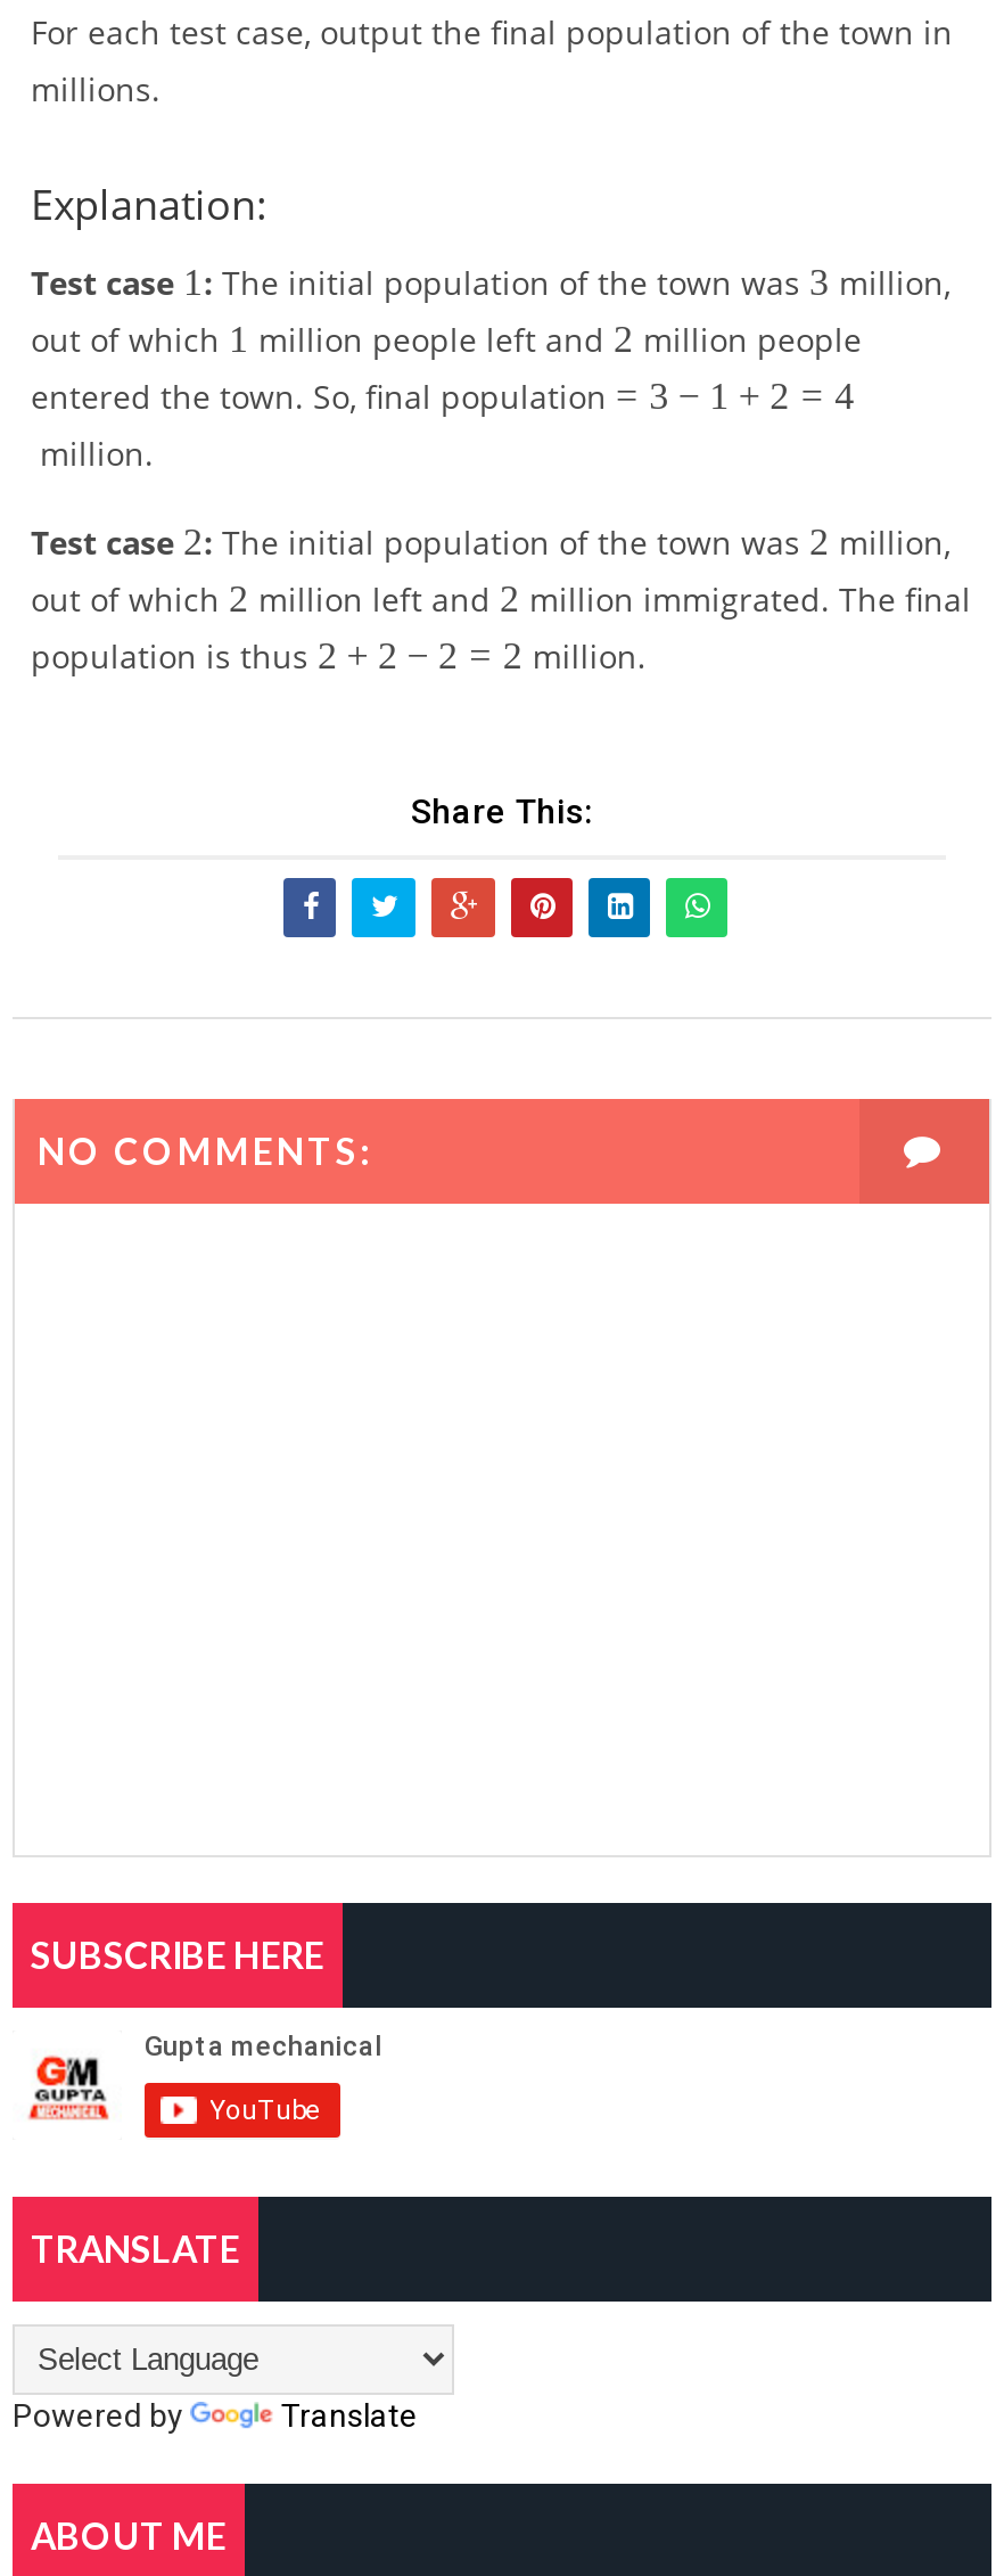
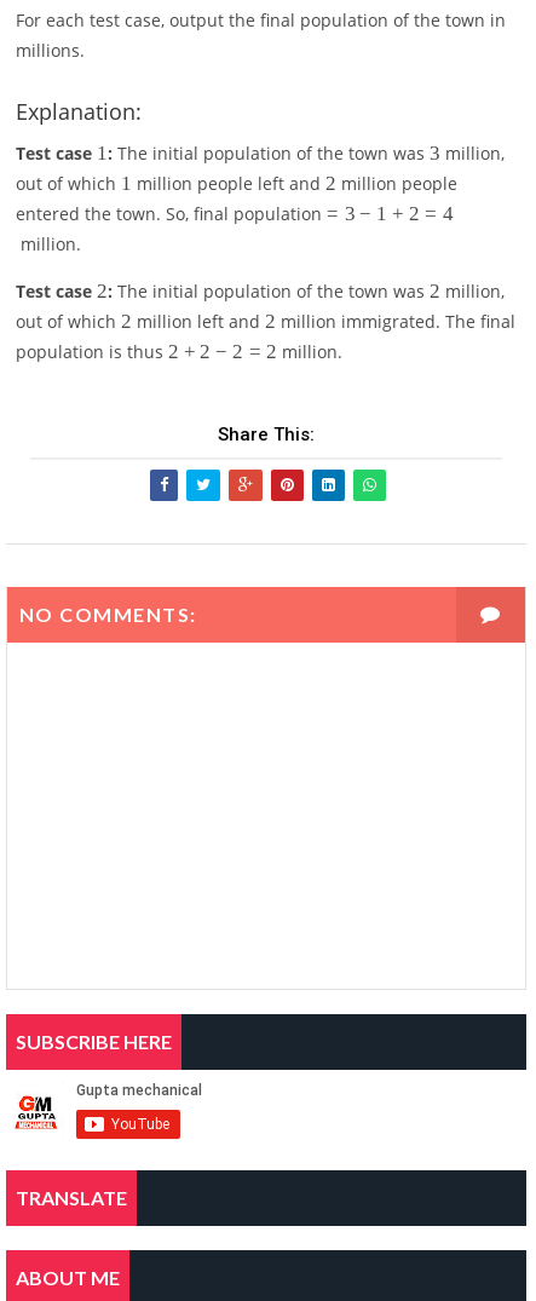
[13,2397,418,2434] Powered by | Translate -> none

